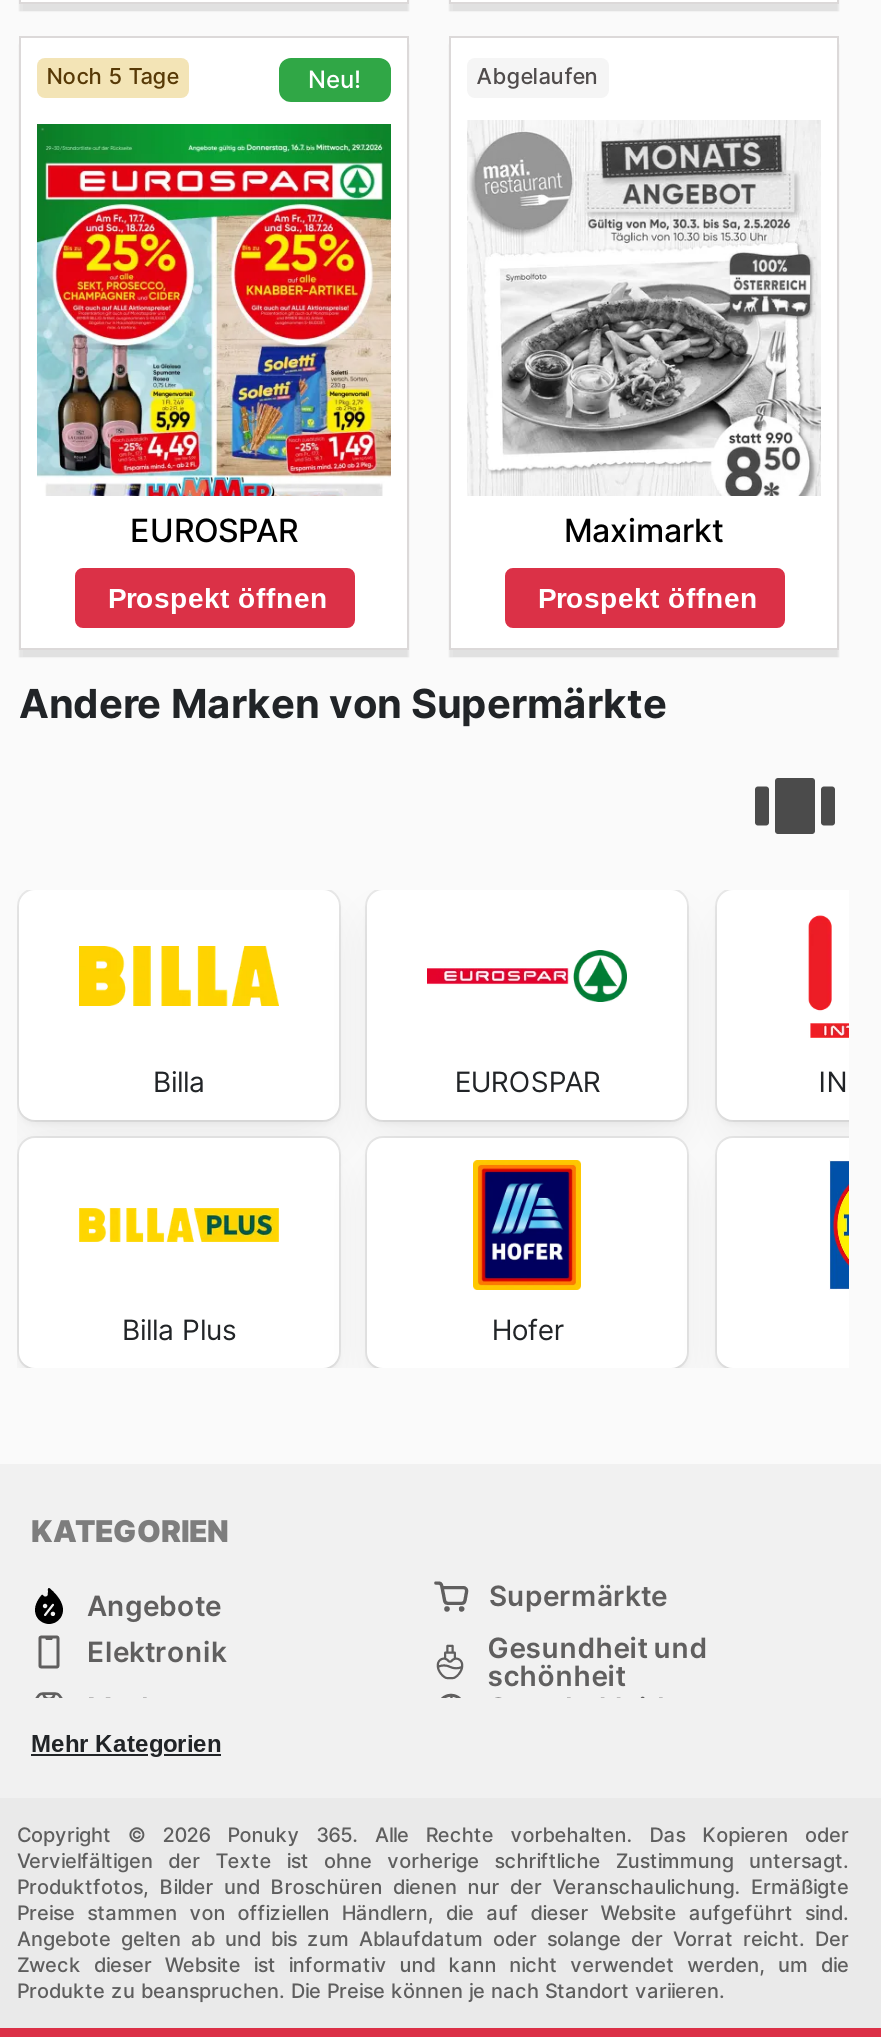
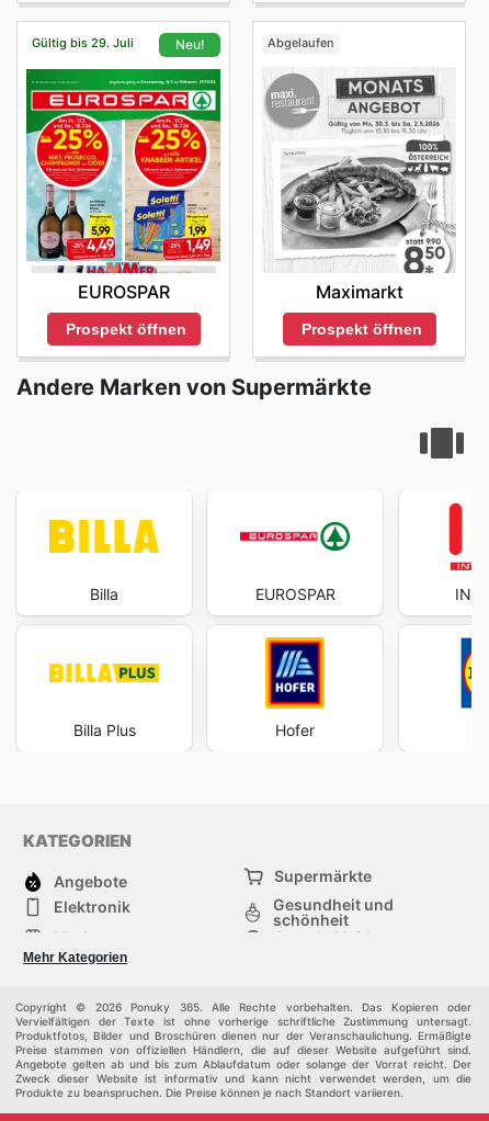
[47,63,179,91] Noch 5 Tage -> [32,36,134,51] Gültig bis 29. Juli

